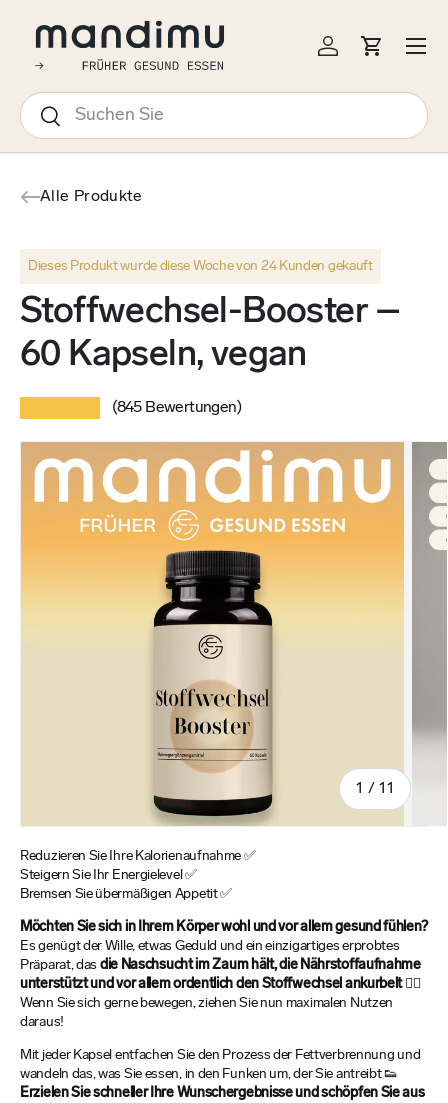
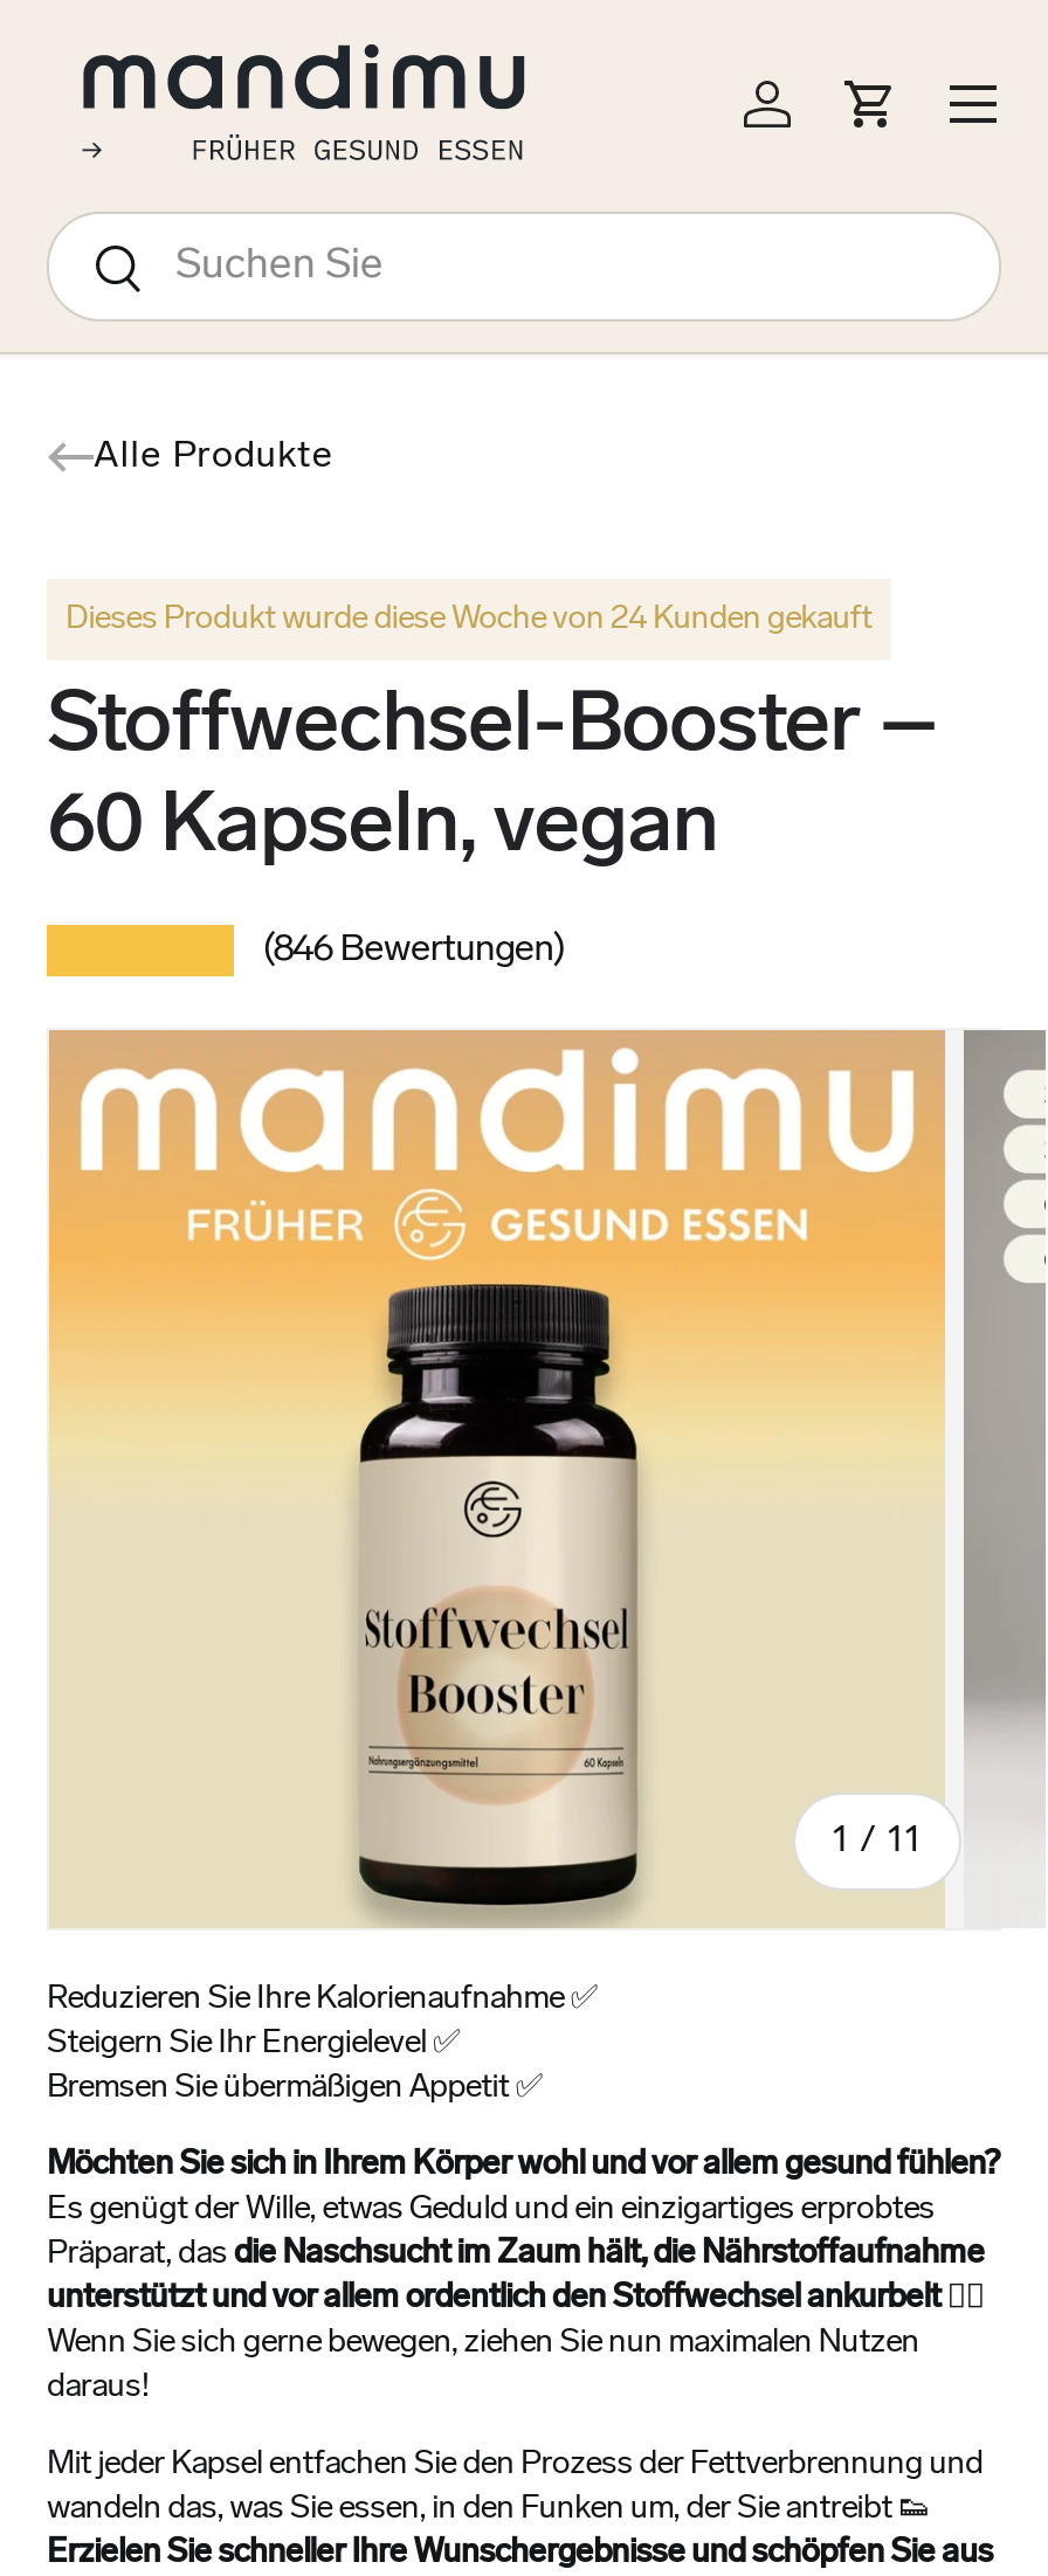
[112,400,241,416] (845 Bewertungen) -> [262,932,564,969] (846 Bewertungen)

